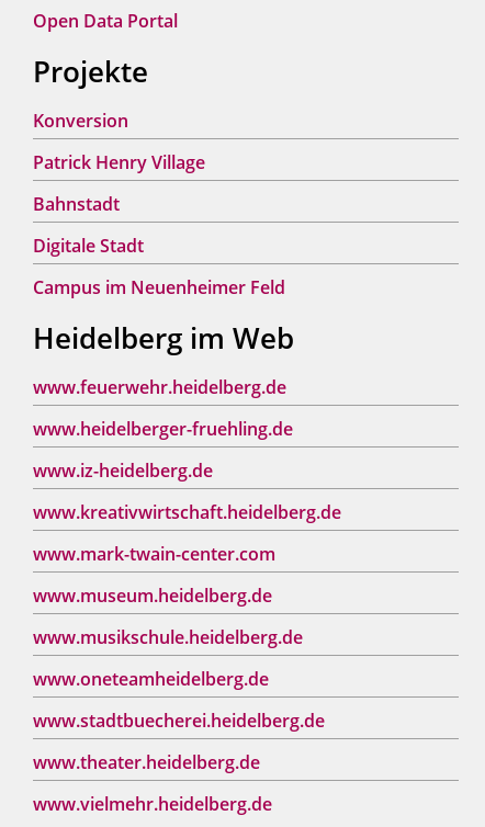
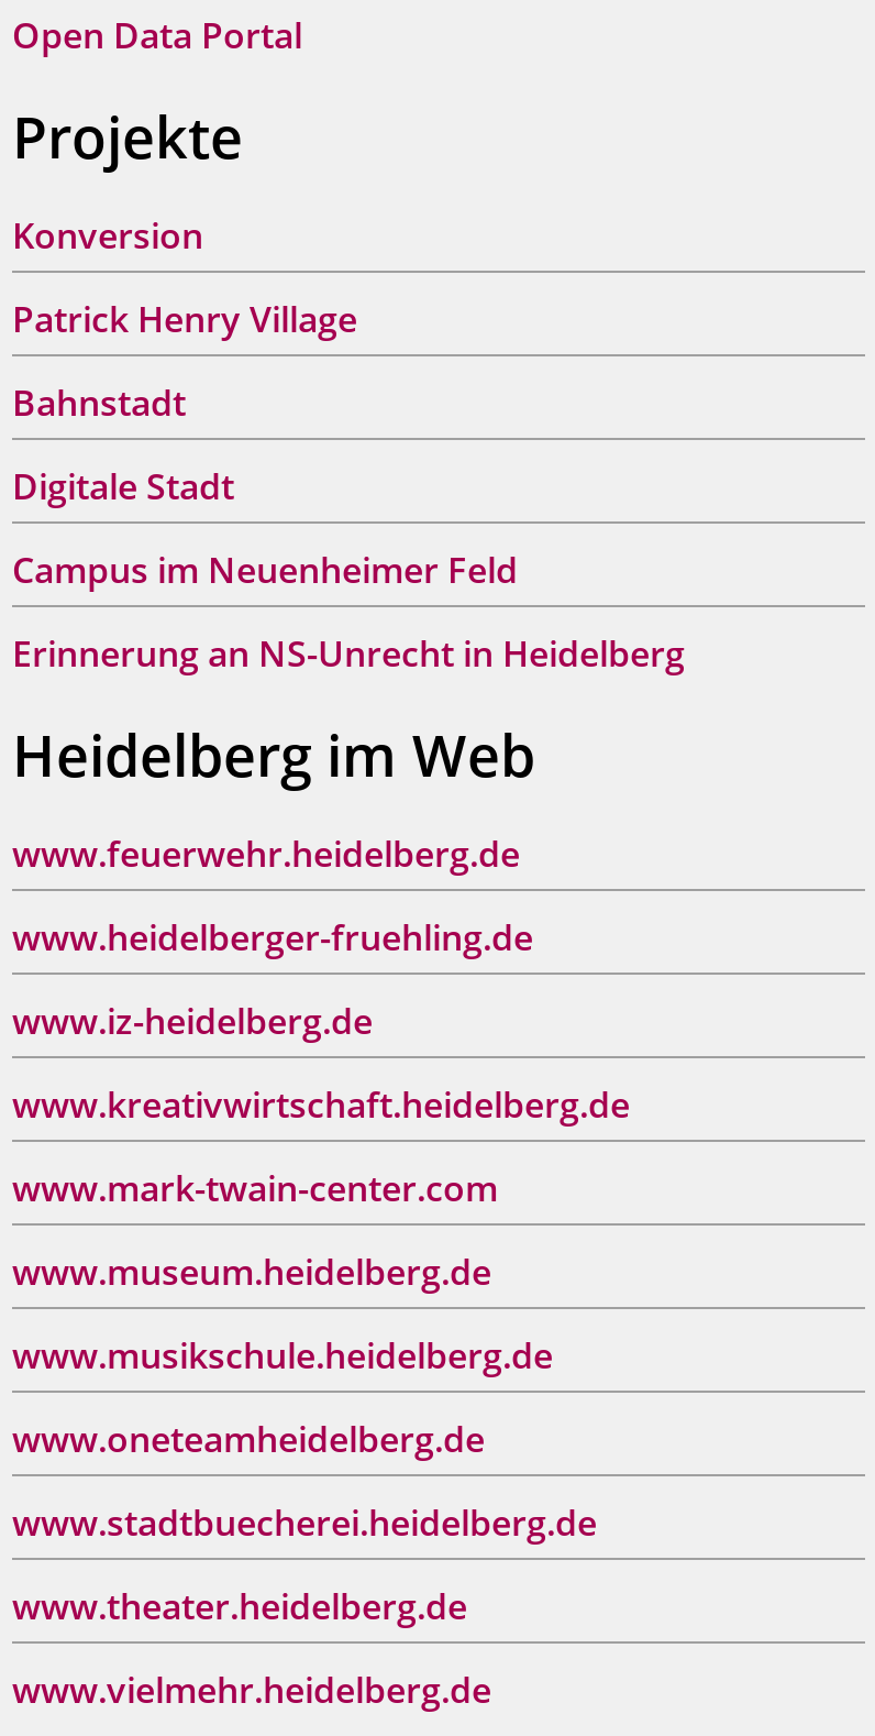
none -> [12,630,685,678] Erinnerung an NS-Unrecht in Heidelberg

